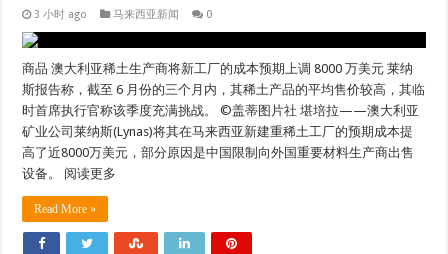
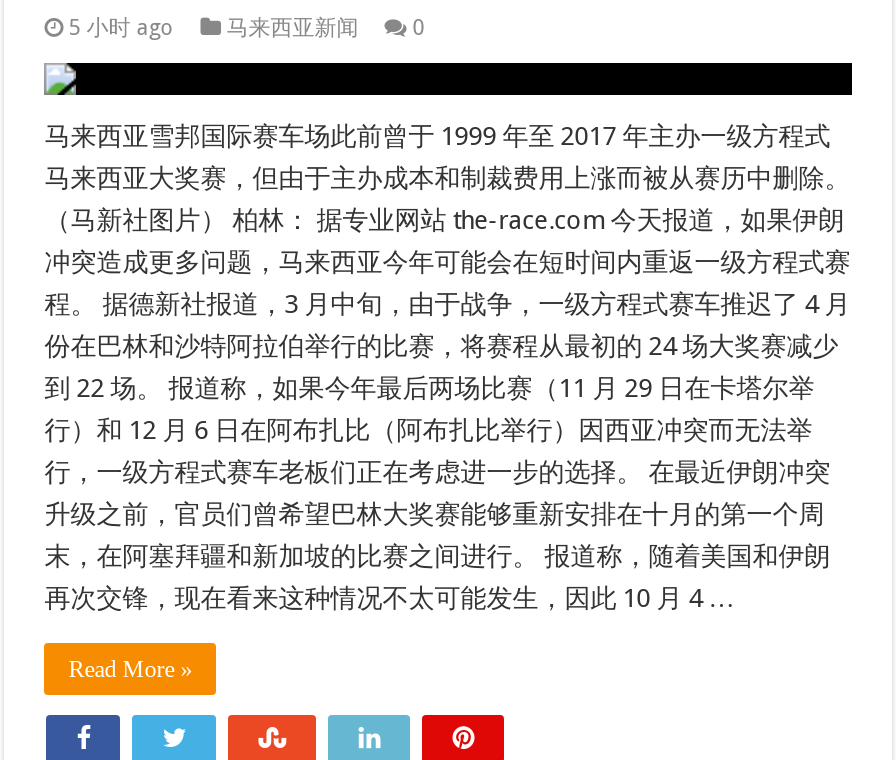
[34,8,179,21] 3 小时 ago 马来西亚新闻 -> [68,15,358,41] 5 小时 ago 马来西亚新闻
[22,61,425,181] 商品 澳大利亚稀土生产商将新工厂的成本预期上调 8000 万美元 莱纳 | 斯报告称，截至 6 月份的三个月内，其稀土产品的平均售价较高，其临 | 时首席执行官称该季度充满挑战。 ©盖蒂图片社 堪培拉——澳大利亚 | 矿业公司莱纳斯(Lynas)将其在马来西亚新建重稀土工厂的预期成本提 | 高了近8000万美元，部分原因是中国限制向外国重要材料生产商出售 | 设备。 阅读更多 -> [44,121,850,613] 马来西亚雪邦国际赛车场此前曾于 1999 年至 2017 年主办一级方程式 | 马来西亚大奖赛，但由于主办成本和制裁费用上涨而被从赛历中删除。 | （马新社图片） 柏林： 据专业网站 the-race.com 今天报道，如果伊朗 | 冲突造成更多问题，马来西亚今年可能会在短时间内重返一级方程式赛 | 程。 据德新社报道，3 月中旬，由于战争，一级方程式赛车推迟了 4 月 | 份在巴林和沙特阿拉伯举行的比赛，将赛程从最初的 24 场大奖赛减少 | 到 22 场。 报道称，如果今年最后两场比赛（11 月 29 日在卡塔尔举 | 行）和 12 月 6 日在阿布扎比（阿布扎比举行）因西亚冲突而无法举 | 行，一级方程式赛车老板们正在考虑进一步的选择。 在最近伊朗冲突 | 升级之前，官员们曾希望巴林大奖赛能够重新安排在十月的第一个周 | 末，在阿塞拜疆和新加坡的比赛之间进行。 报道称，随着美国和伊朗 | 再次交锋，现在看来这种情况不太可能发生，因此 10 月 4 …

